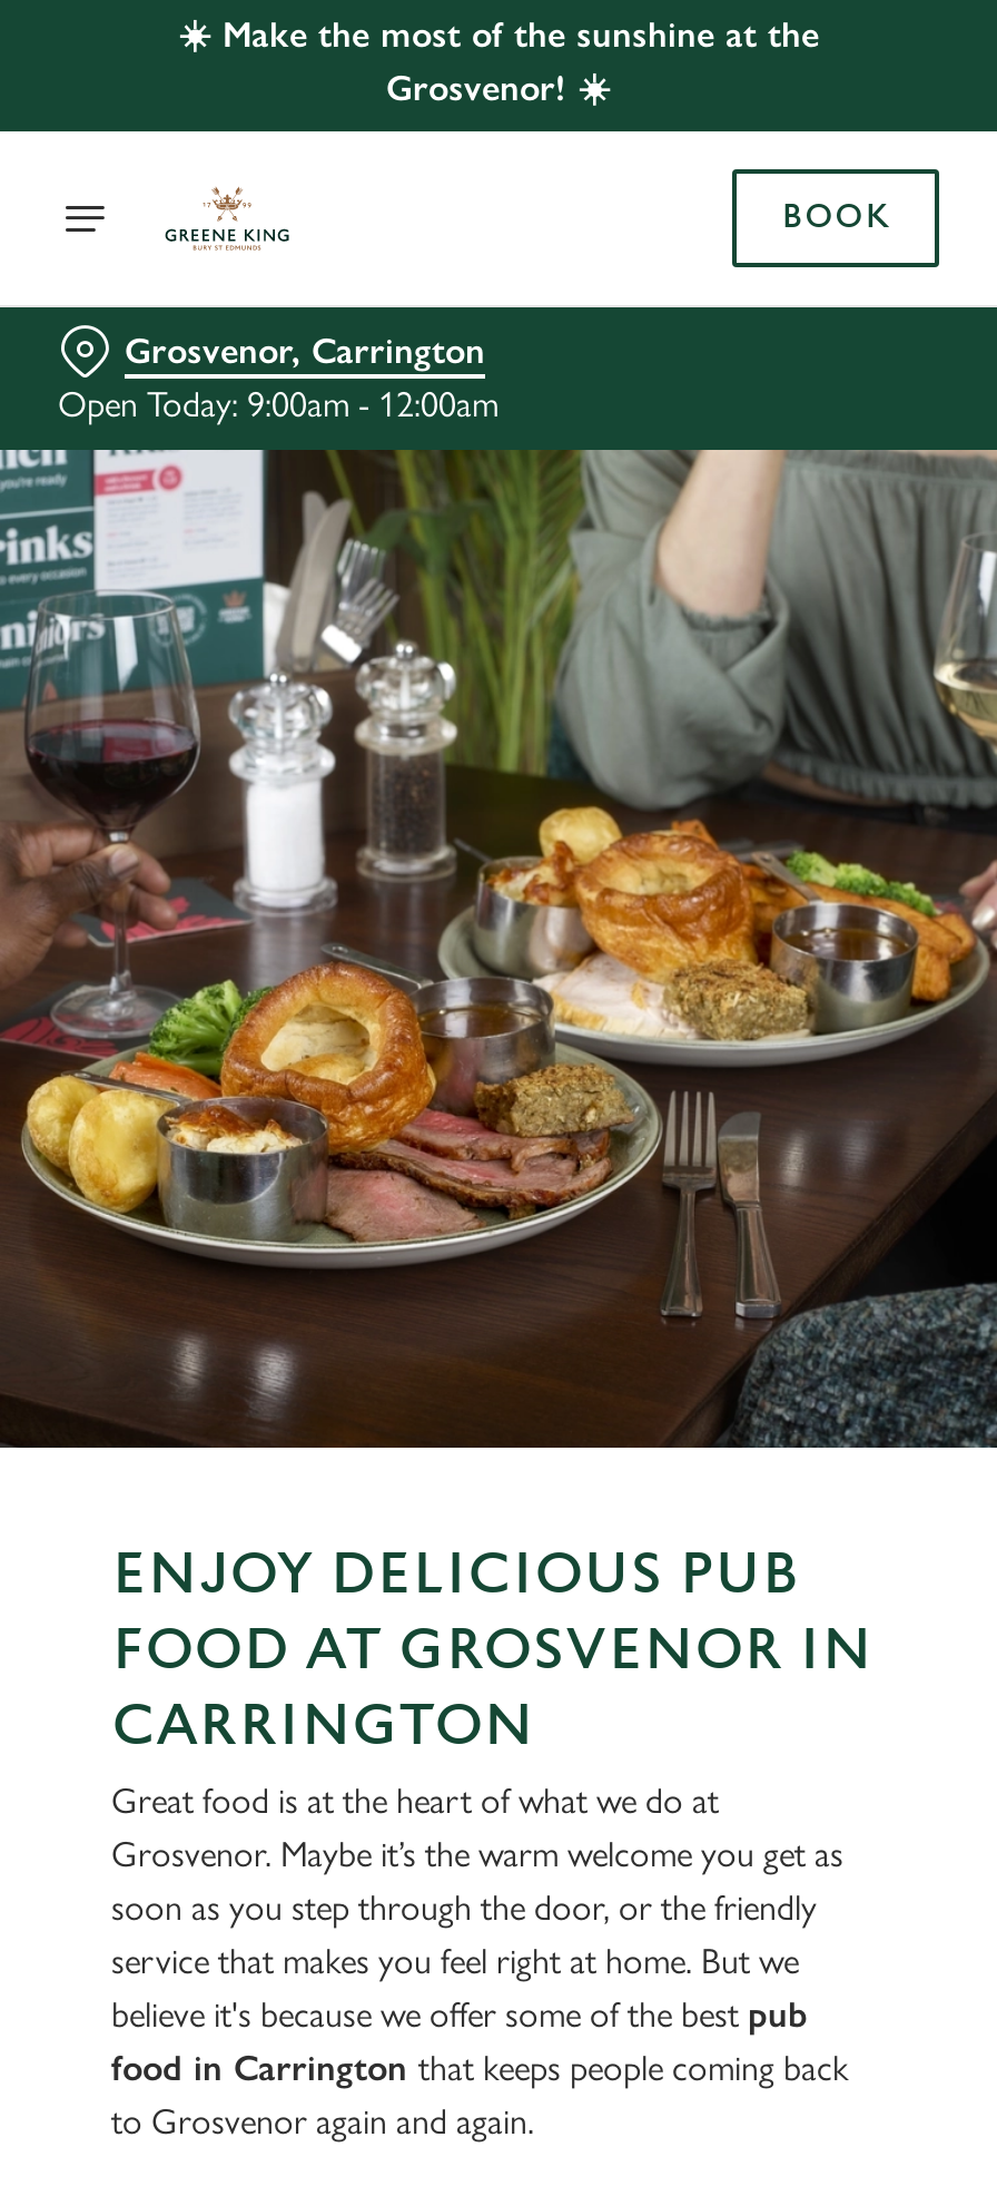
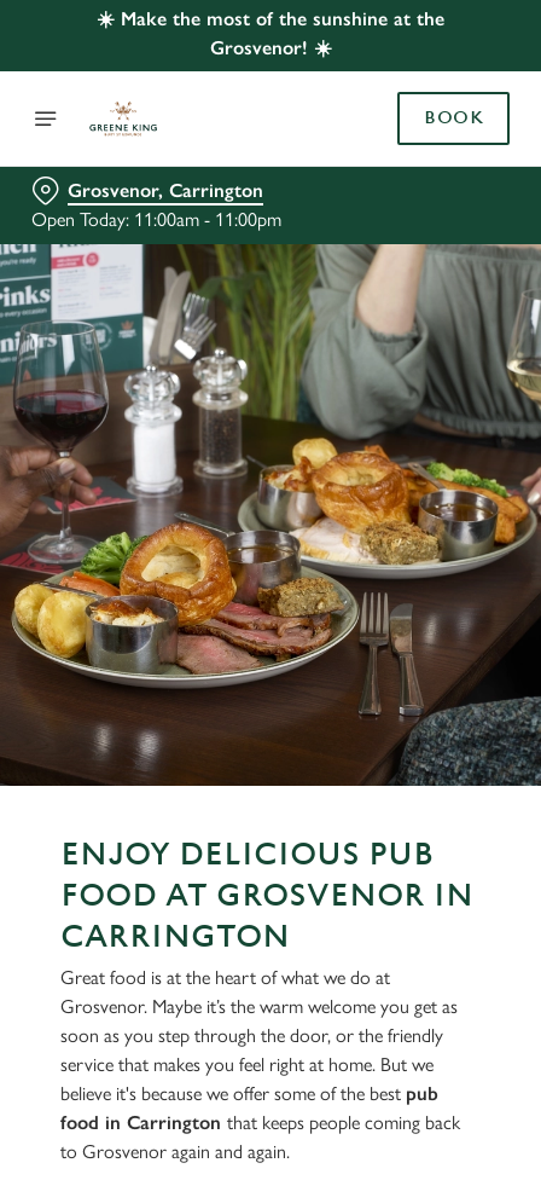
[58,383,498,425] Open Today: 9:00am - 12:00am -> [31,208,281,231] Open Today: 11:00am - 11:00pm

